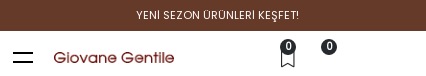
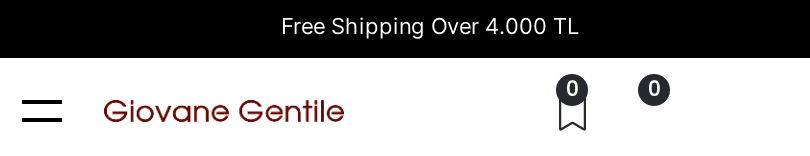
[135,7,298,23] YENİ SEZON ÜRÜNLERİ KEŞFET! -> [281,12,579,40] Free Shipping Over 4.000 TL

